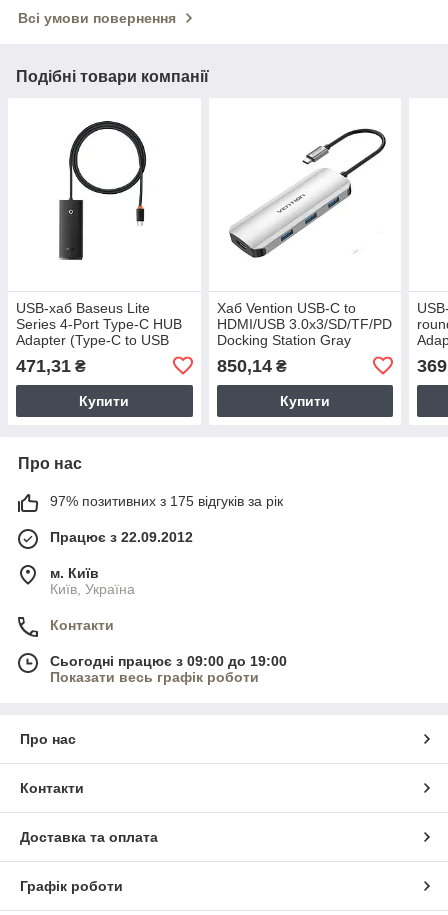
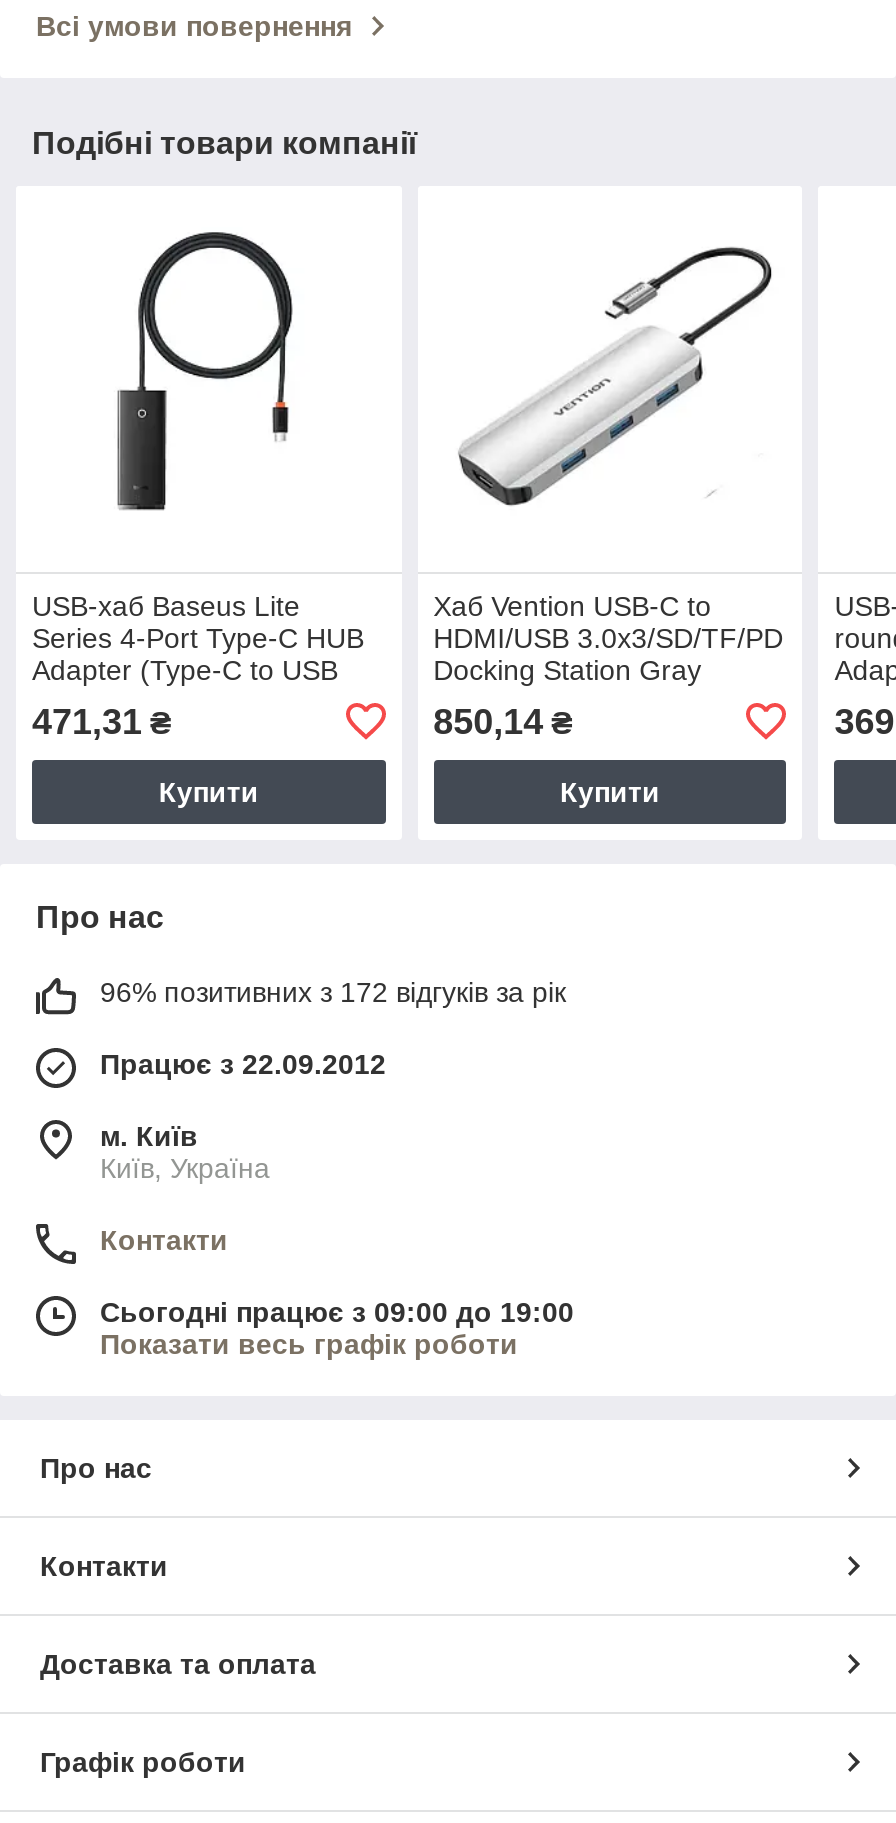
[50,493,283,509] 97% позитивних з 175 відгуків за рік -> [100,976,566,1008] 96% позитивних з 172 відгуків за рік

